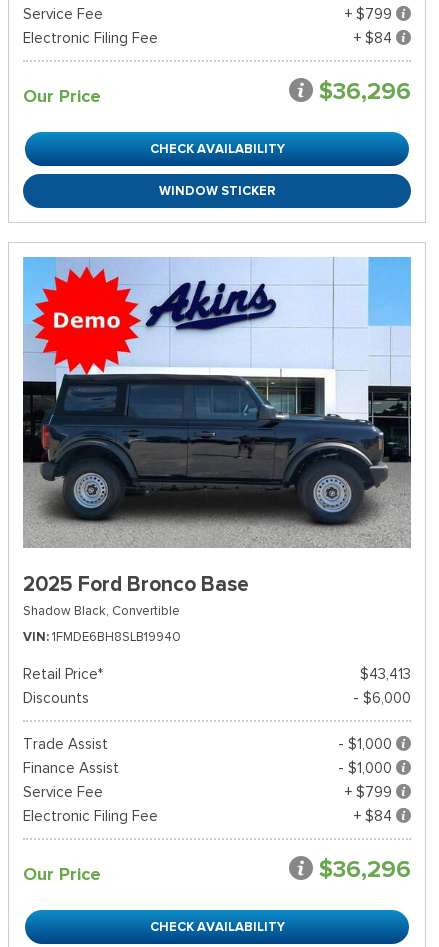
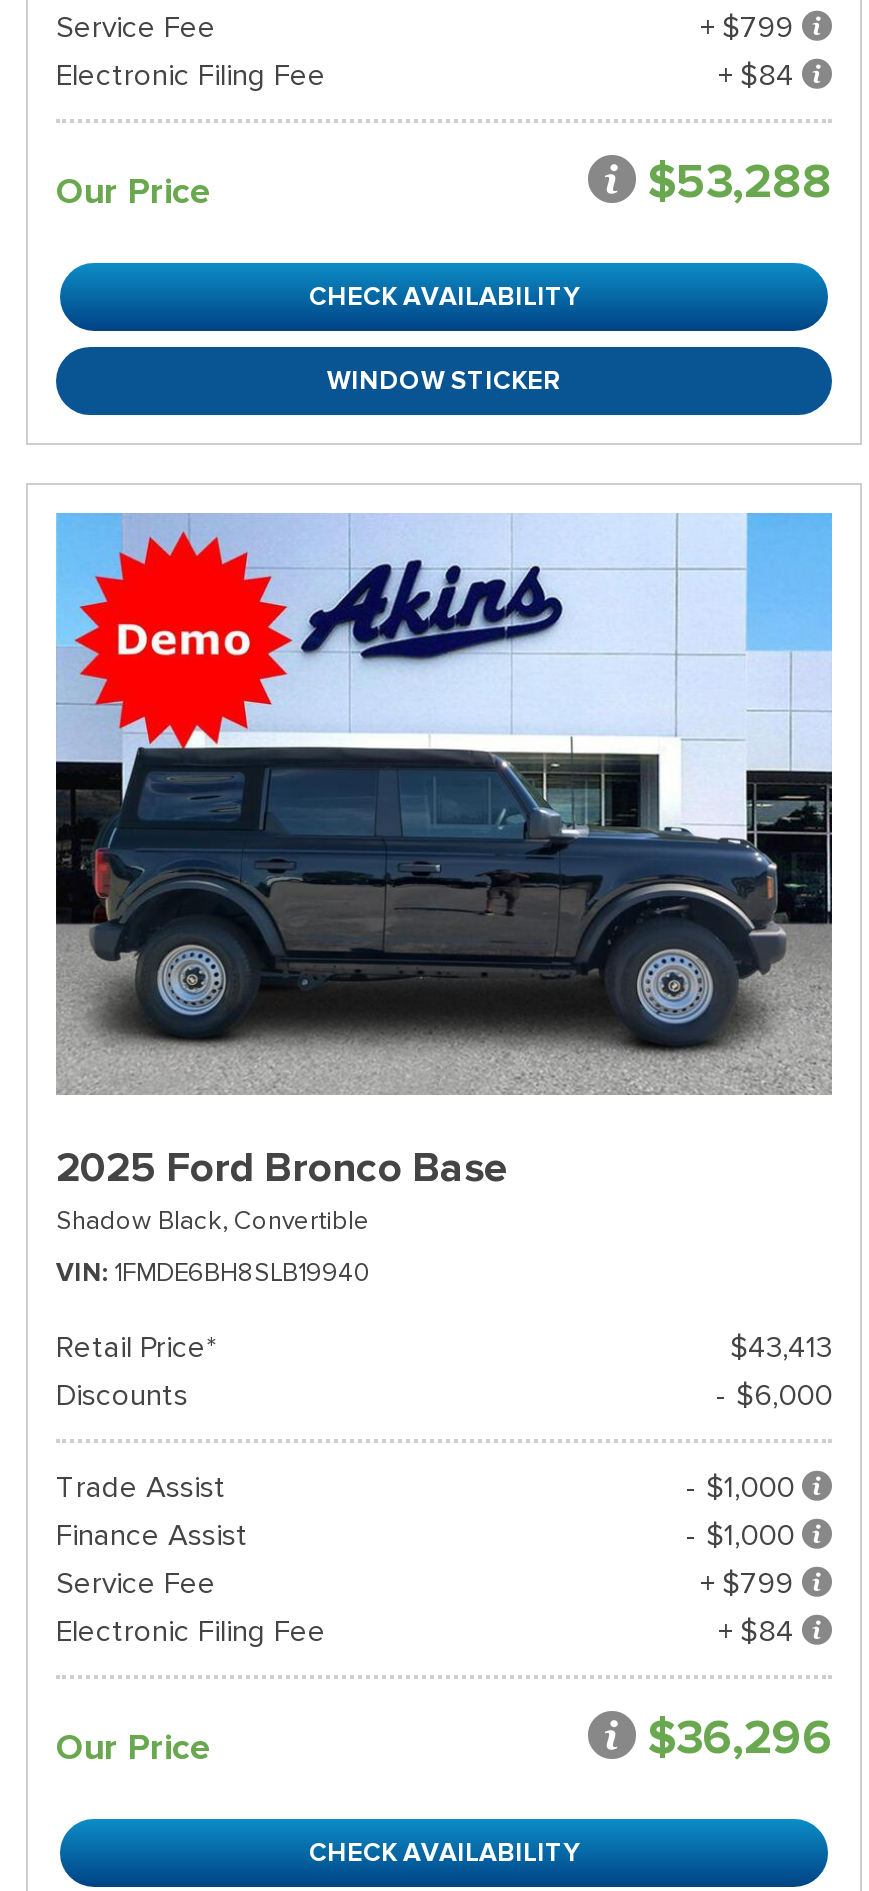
[319,76,411,106] $36,296 -> [648,151,832,211] $53,288

